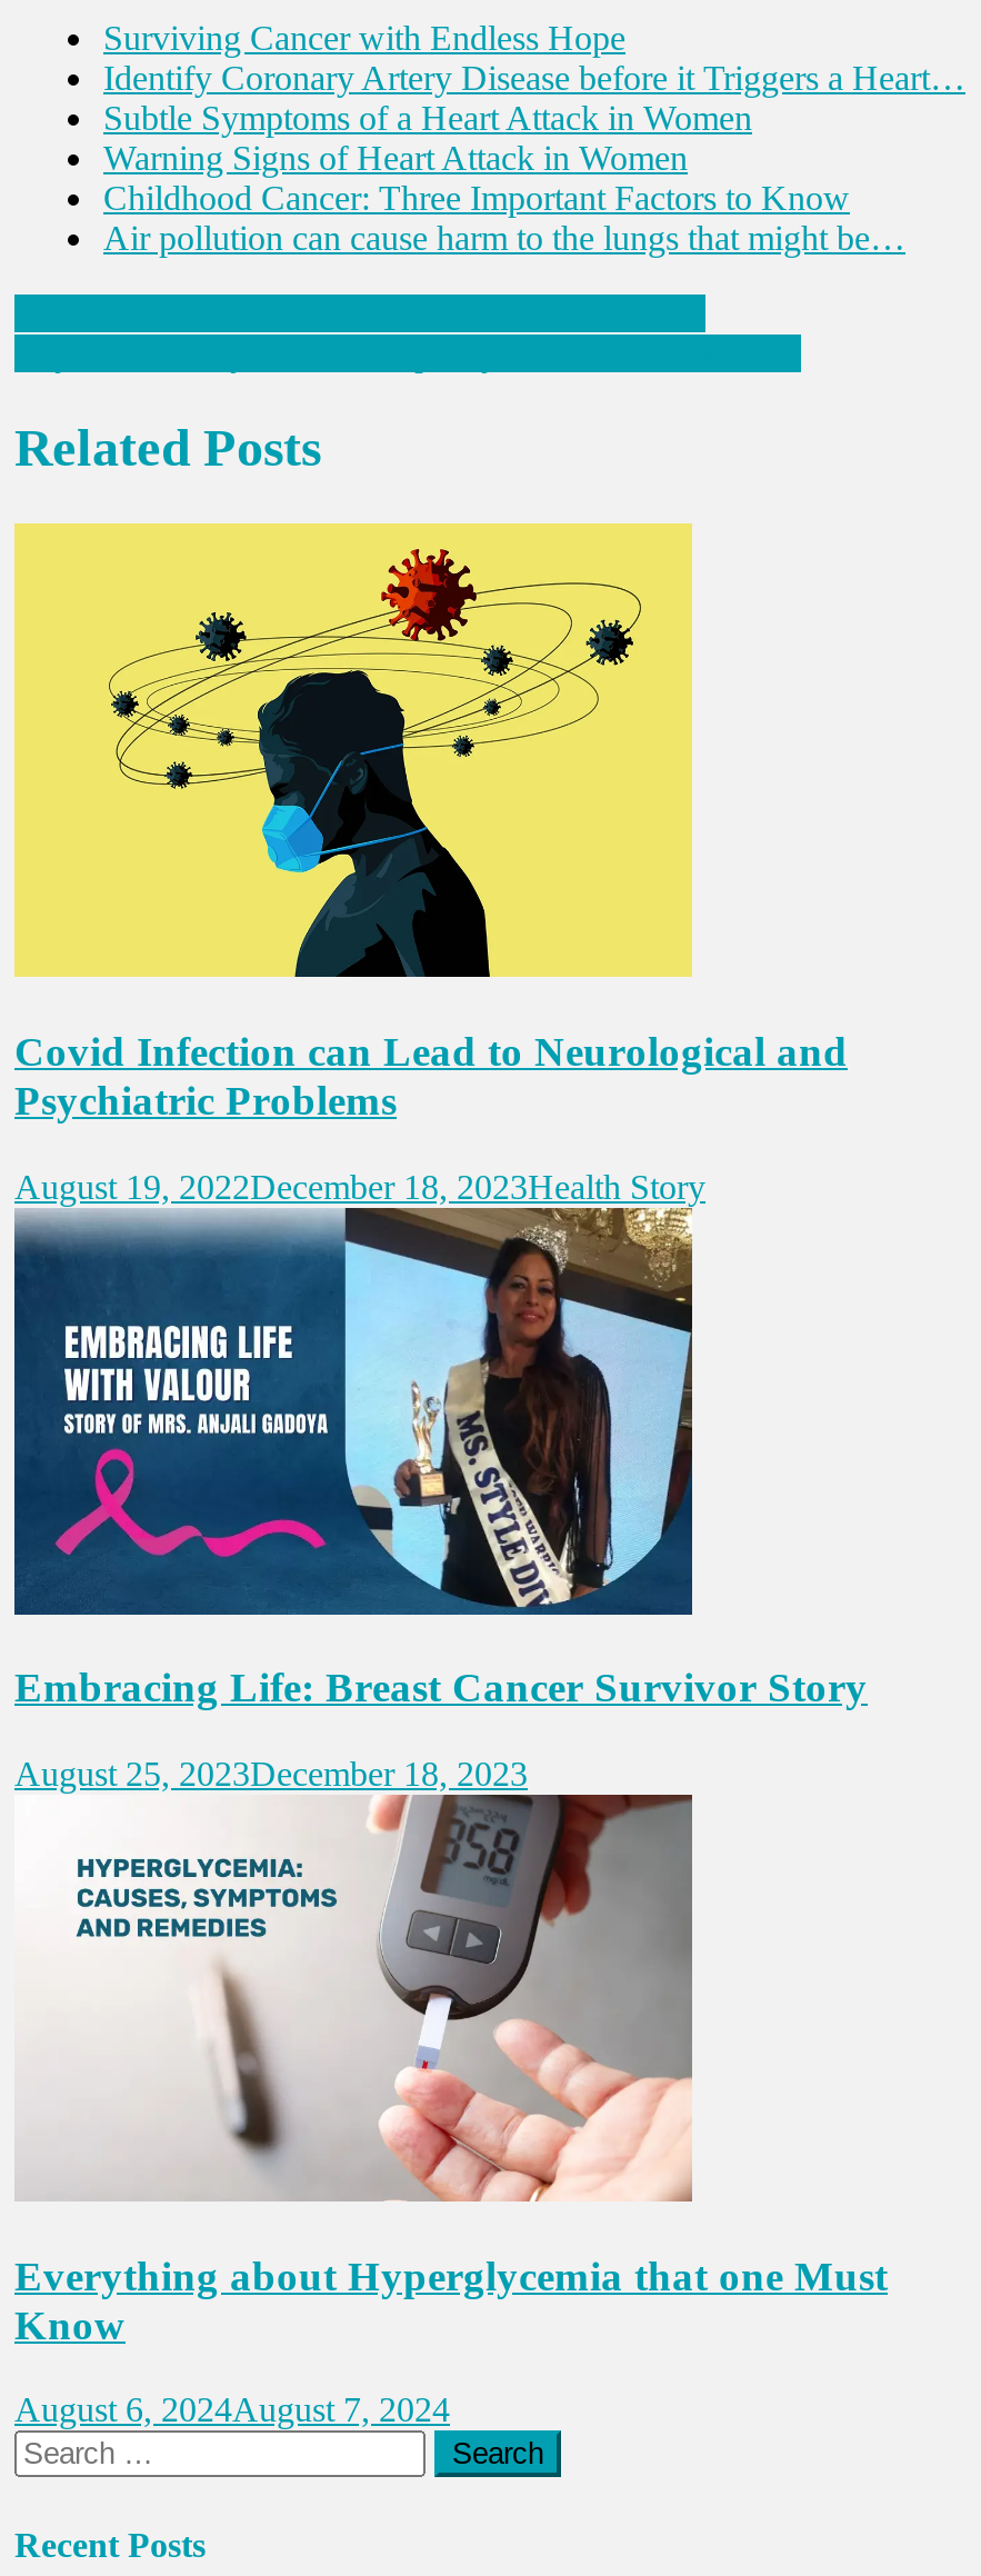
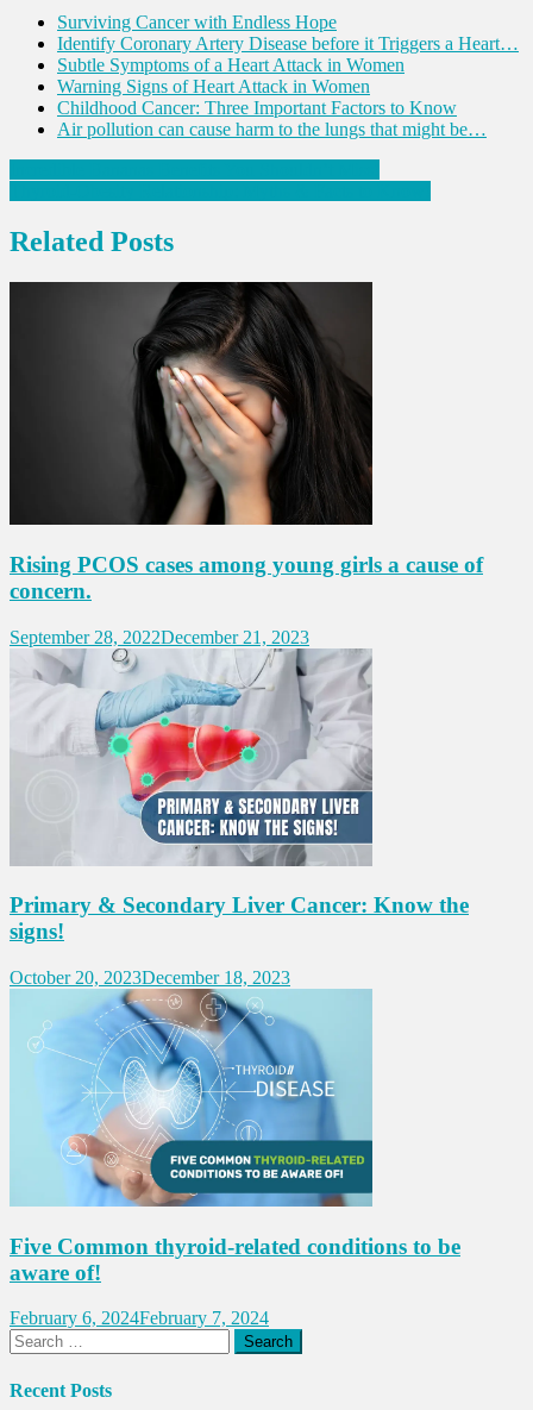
[14,521,848,1123] [image] | Covid Infection can Lead to Neurological and | Psychiatric Problems -> [8,281,483,603] [image] | Rising PCOS cases among young girls a cause of | concern.
[14,1167,705,1205] August 19, 2022December 18, 2023Health Story -> [10,626,309,647] September 28, 2022December 21, 2023
[12,1221,868,1711] [image] | Embracing Life: Breast Cancer Survivor Story -> [10,682,469,944] [image] | Primary & Secondary Liver Cancer: Know the | signs!
[14,1755,528,1792] August 25, 2023December 18, 2023 -> [10,967,290,987] October 20, 2023December 18, 2023
[14,1793,888,2348] [image] | Everything about Hyperglycemia that one Must | Know -> [10,989,460,1285] [image] | Five Common thyroid-related conditions to be | aware of!
[14,2391,450,2429] August 6, 2024August 7, 2024 -> [10,1308,269,1328] February 6, 2024February 7, 2024

